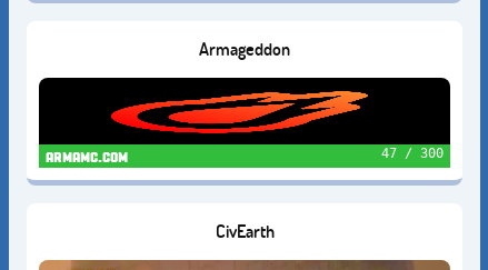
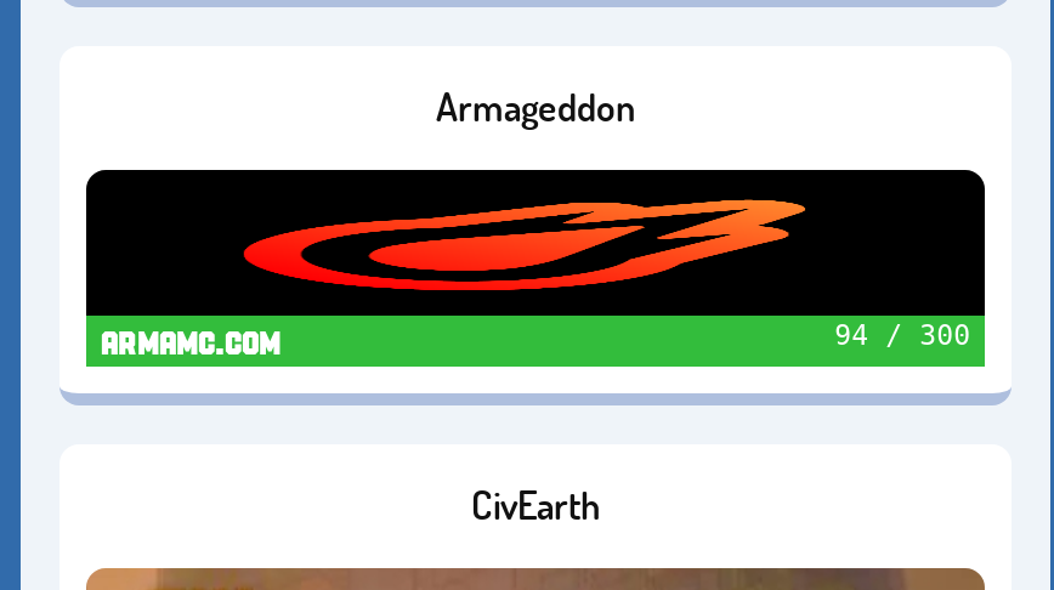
[382,145,444,161] 47 / 300 -> [835,318,971,352] 94 / 300

